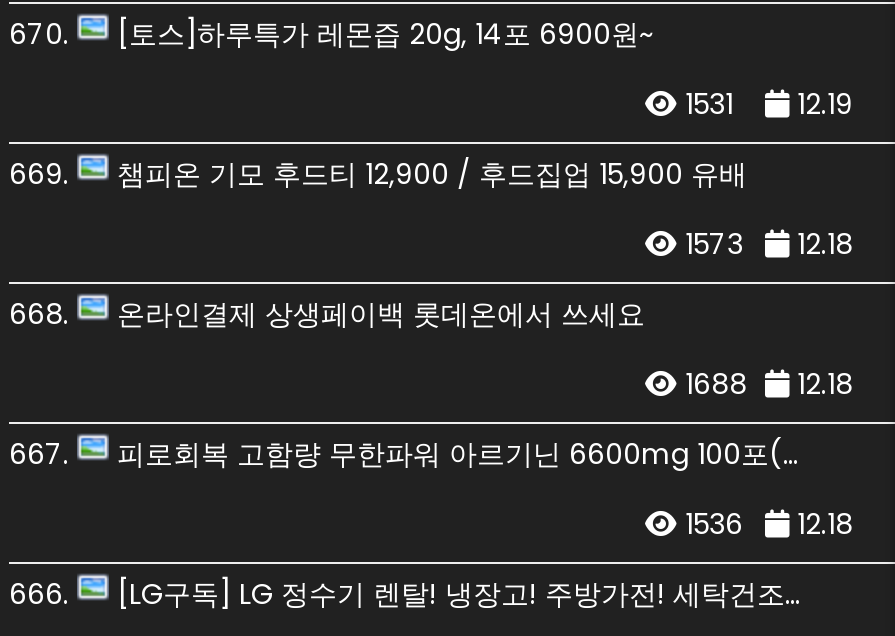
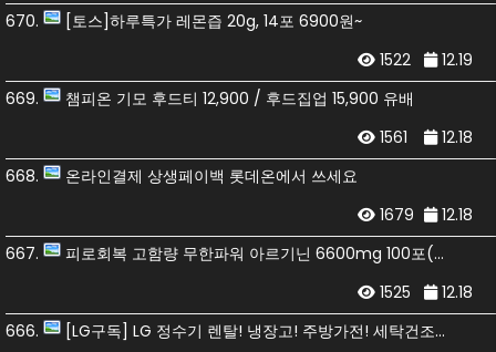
[677,83,853,123] 1531 12.19 -> [375,48,473,70] 1522 12.19
[677,223,853,263] 1573 12.18 -> [375,126,473,148] 1561 12.18
[677,363,853,403] 1688 12.18 -> [375,203,473,225] 1679 12.18
[677,503,853,543] 1536 12.18 -> [375,281,473,303] 1525 12.18

